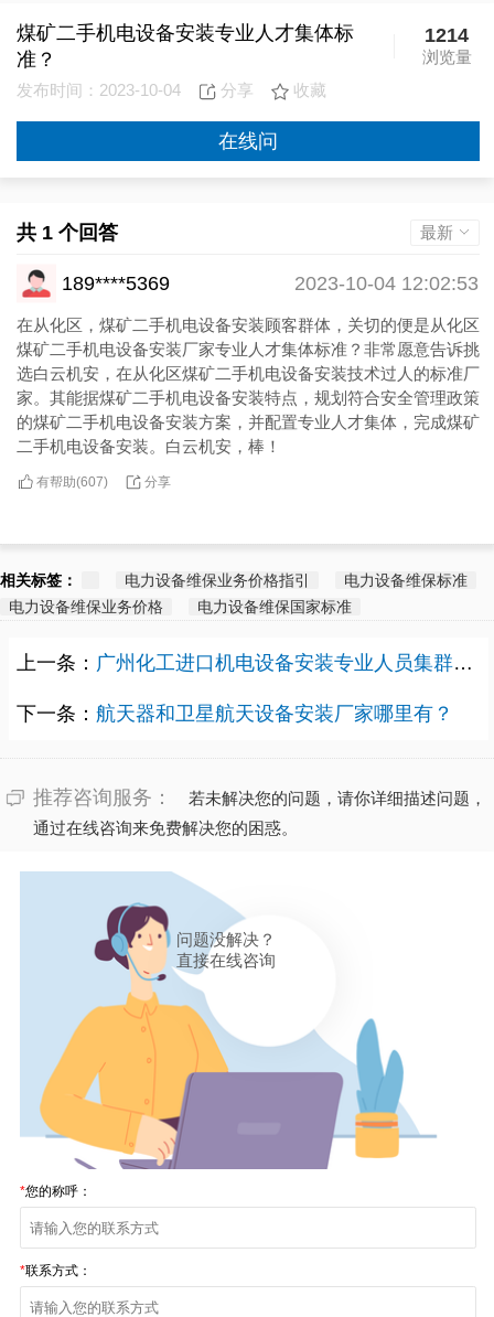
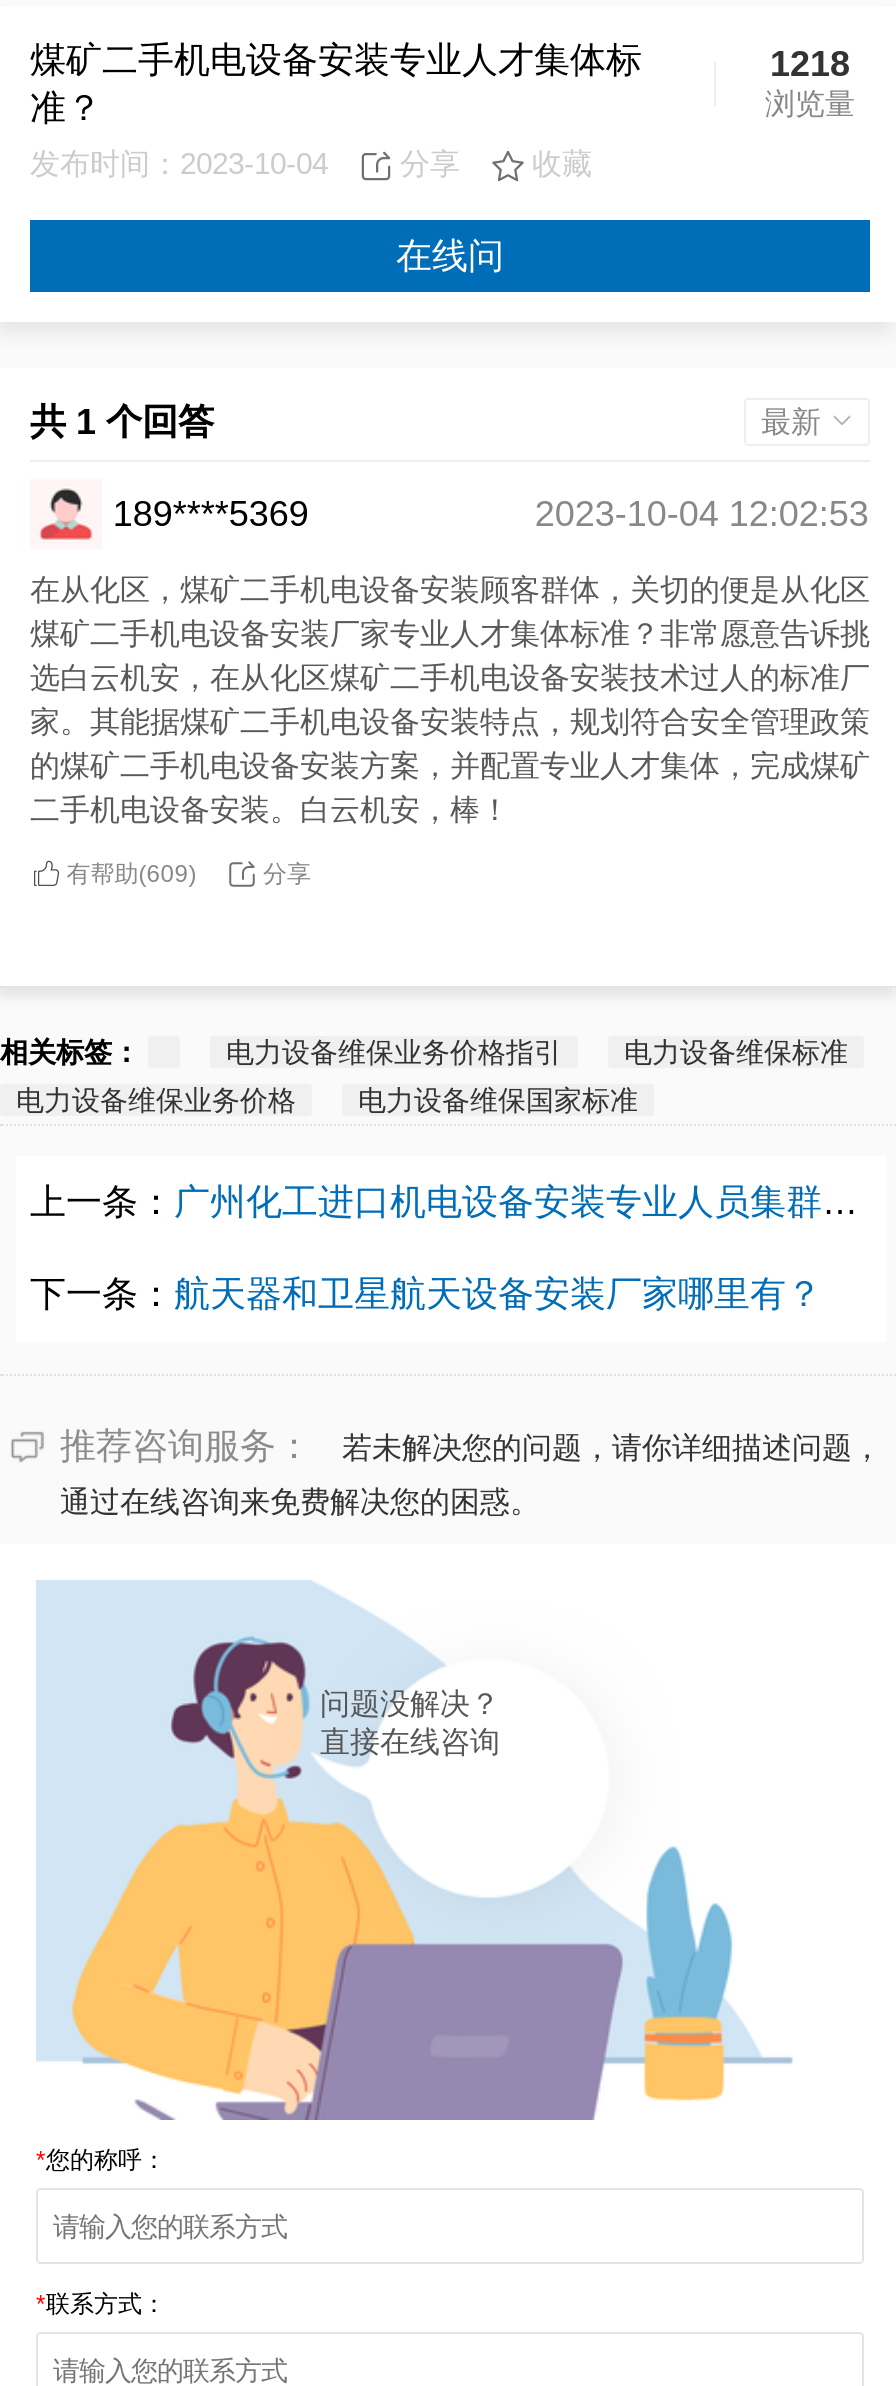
[425,24,469,46] 1214 -> [770,44,850,84] 1218
[37,474,108,490] 有帮助(607) -> [66,859,196,888] 有帮助(609)

